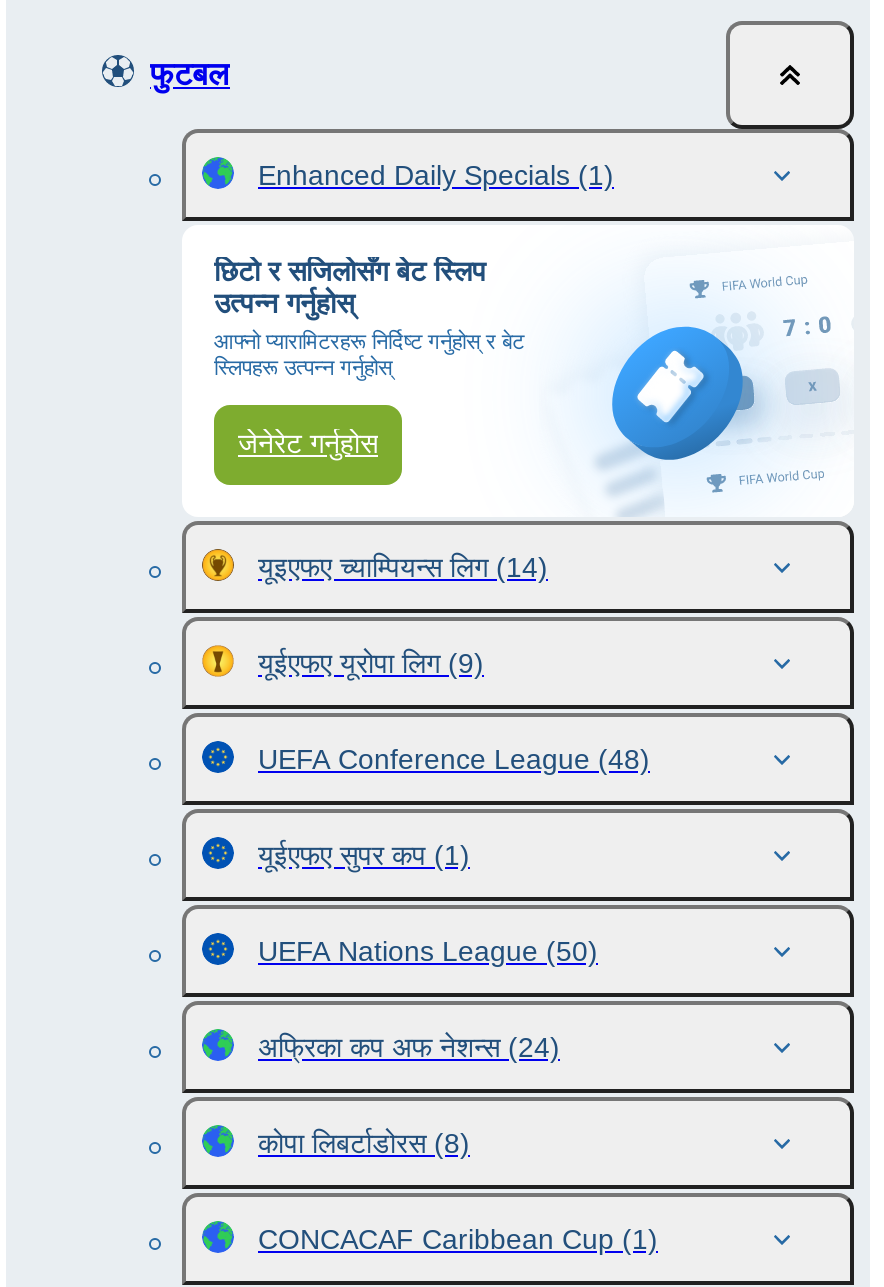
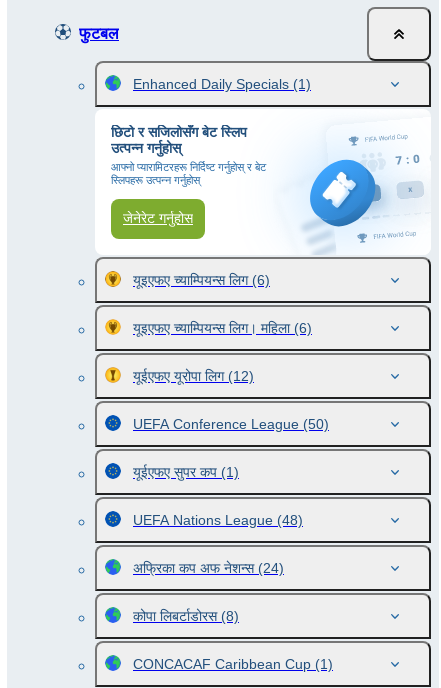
[258,551,650,775] यूइएफए च्याम्पियन्स लिग (14) | यूईएफए यूरोपा लिग (9) | UEFA Conference League (48) -> [133,272,329,432] यूइएफए च्याम्पियन्स लिग (6) | यूइएफए च्याम्पियन्स लिग। महिला (6) | यूईएफए यूरोपा लिग (12) | UEFA Conference League (50)
[258,935,598,967] UEFA Nations League (50) -> [133,512,303,528] UEFA Nations League (48)

